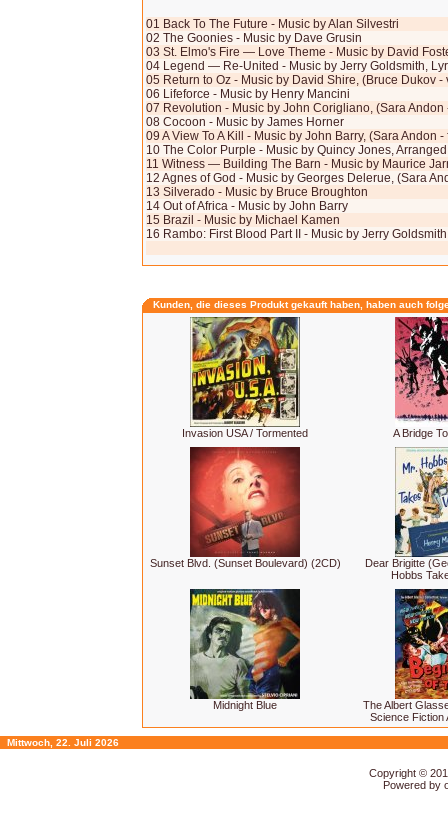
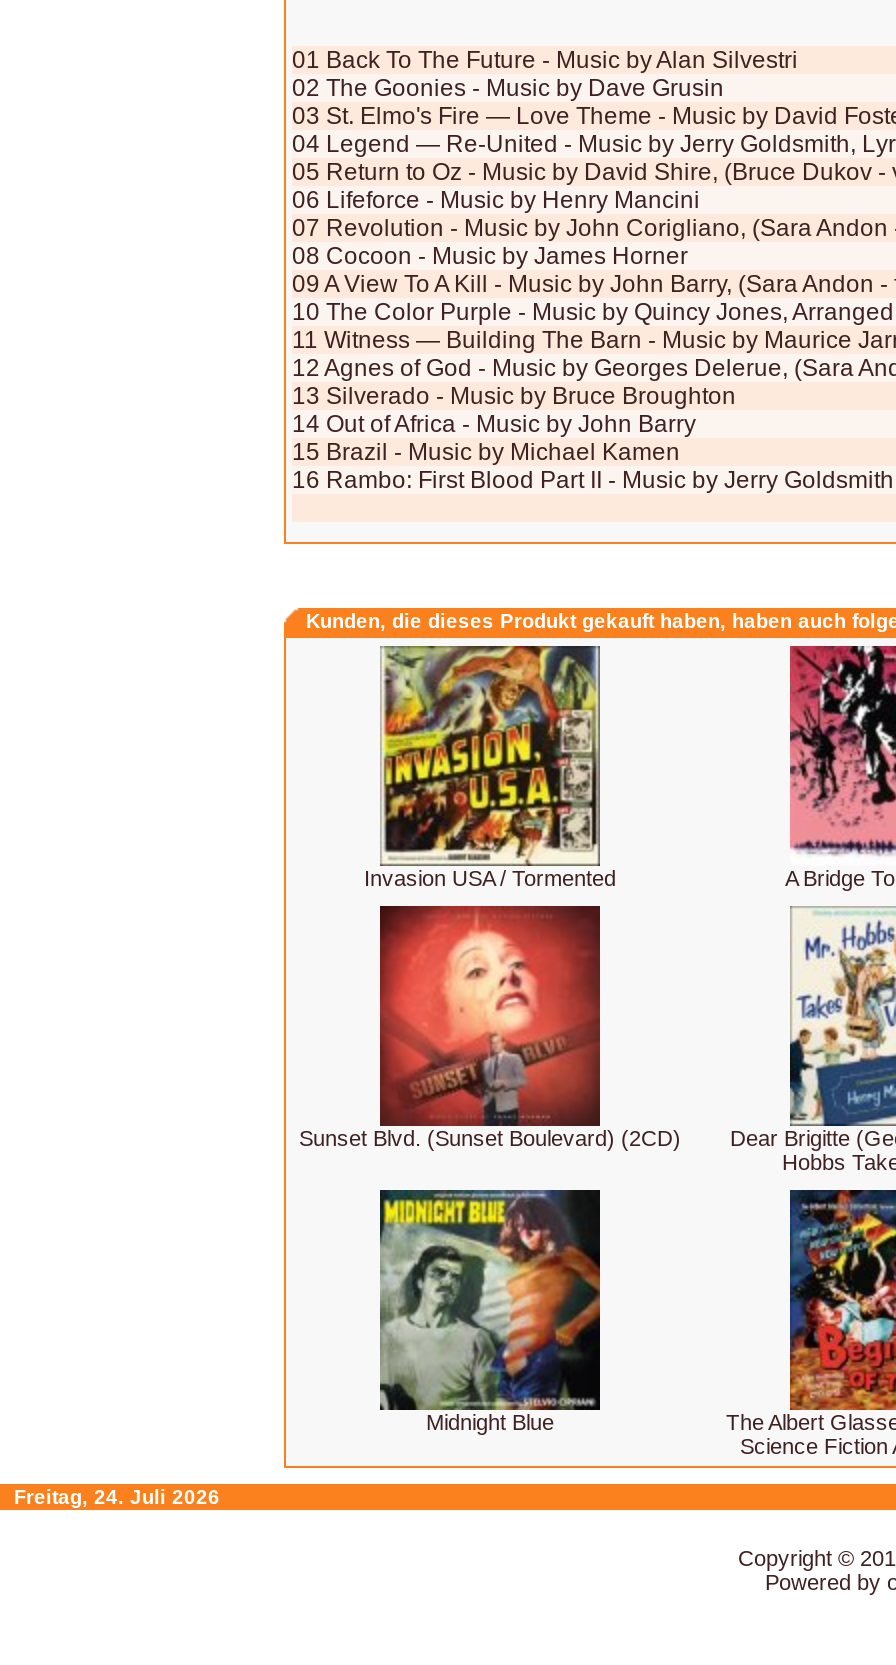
[1,737,125,748] Mittwoch, 22. Juli 2026 -> [2,1486,232,1508] Freitag, 24. Juli 2026

